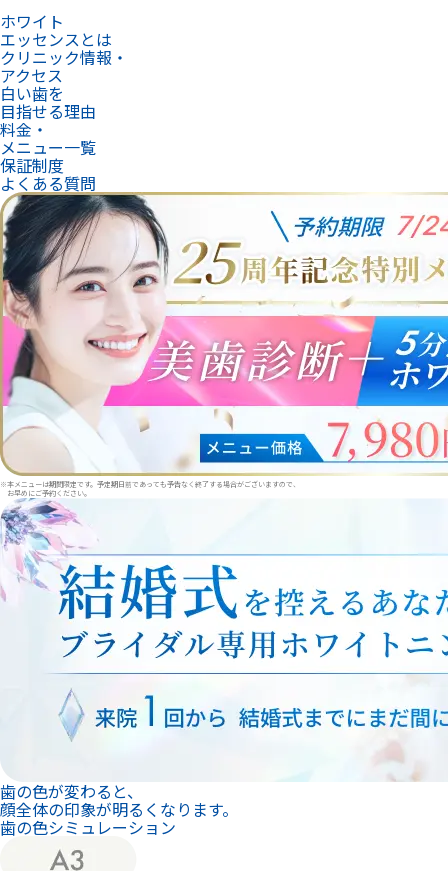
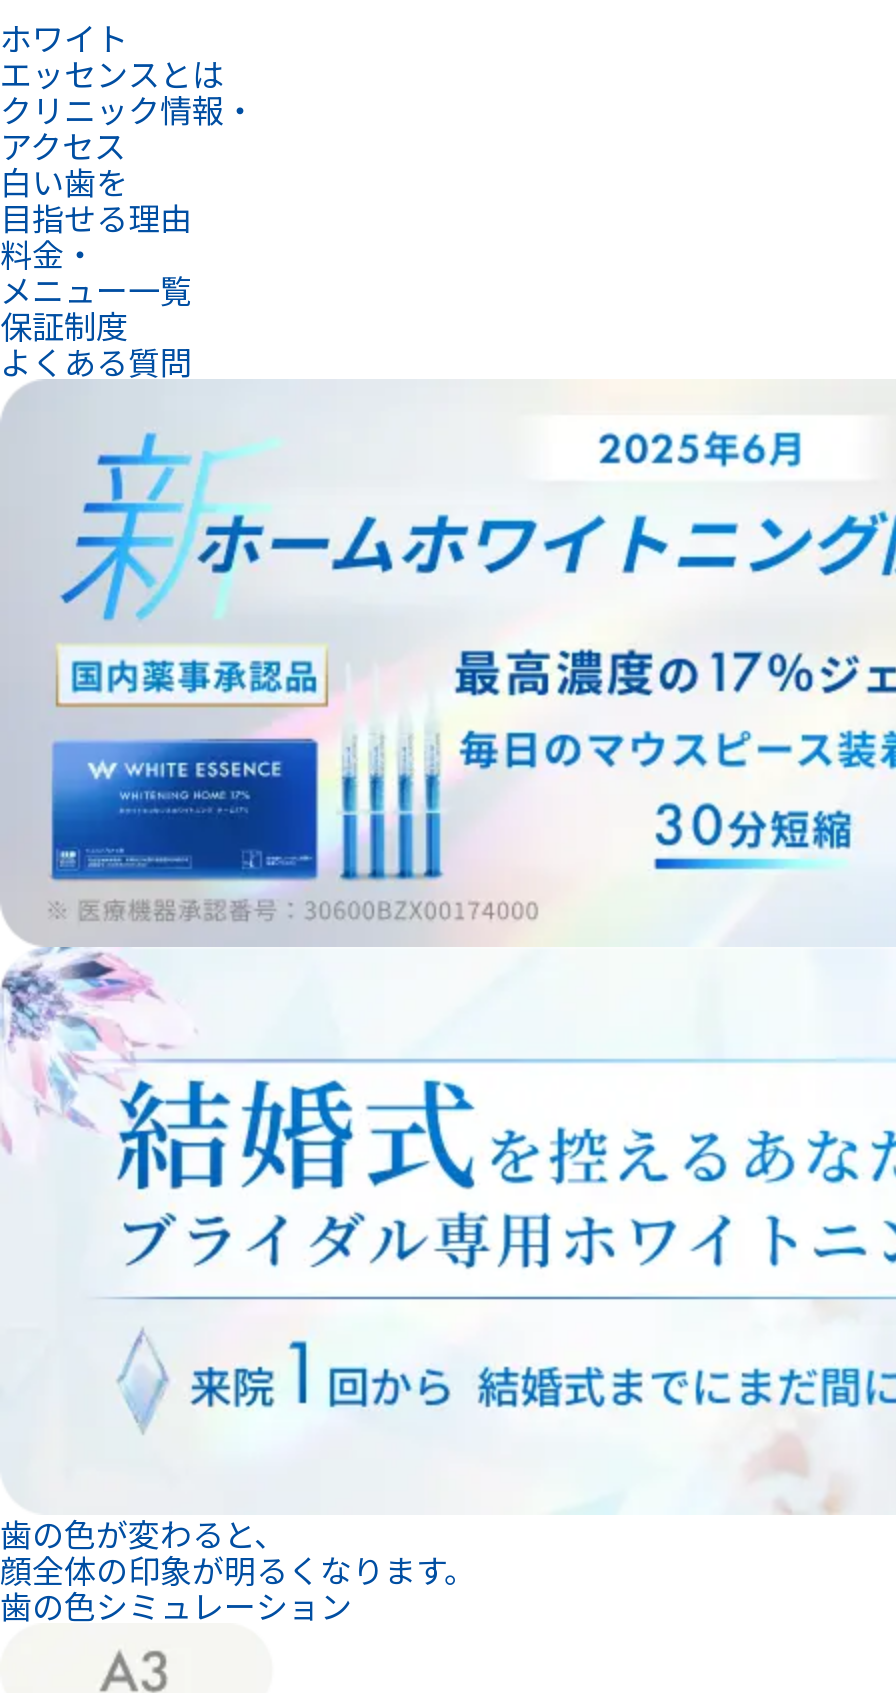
[3,191,445,476] [image] -> [6,379,890,901] [image]
[0,479,300,498] ※本メニューは期間限定です。予定期日前であっても予告なく終了する場合がございますので、 | お早めにご予約ください。 -> none

